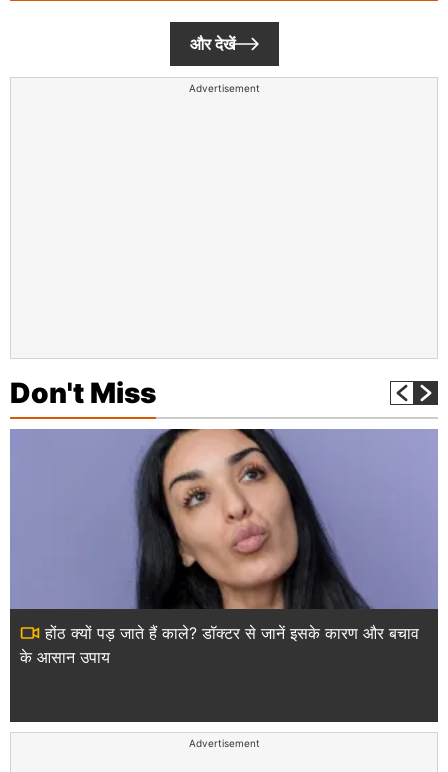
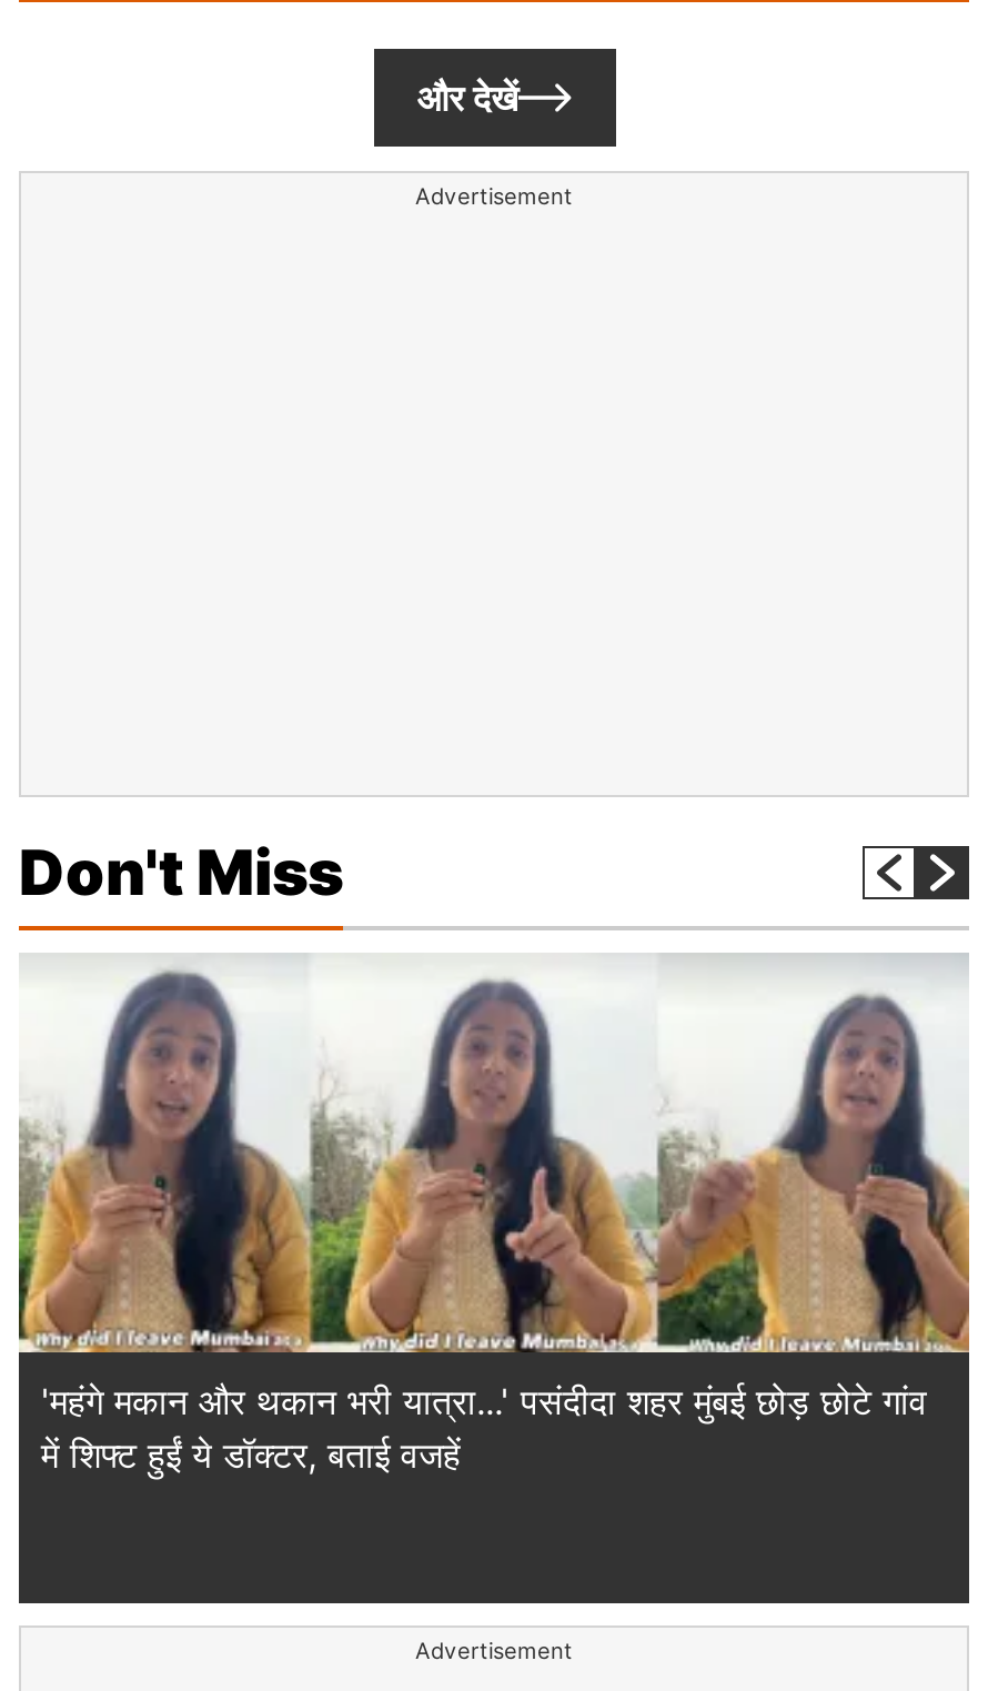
[9,428,439,667] [image] | होंठ क्यों पड़ जाते हैं काले? डॉक्टर से जानें इसके कारण और बचाव | के आसान उपाय -> [17,953,971,1477] [image] | 'महंगे मकान और थकान भरी यात्रा...' पसंदीदा शहर मुंबई छोड़ छोटे गांव | में शिफ्ट हुईं ये डॉक्टर, बताई वजहें

